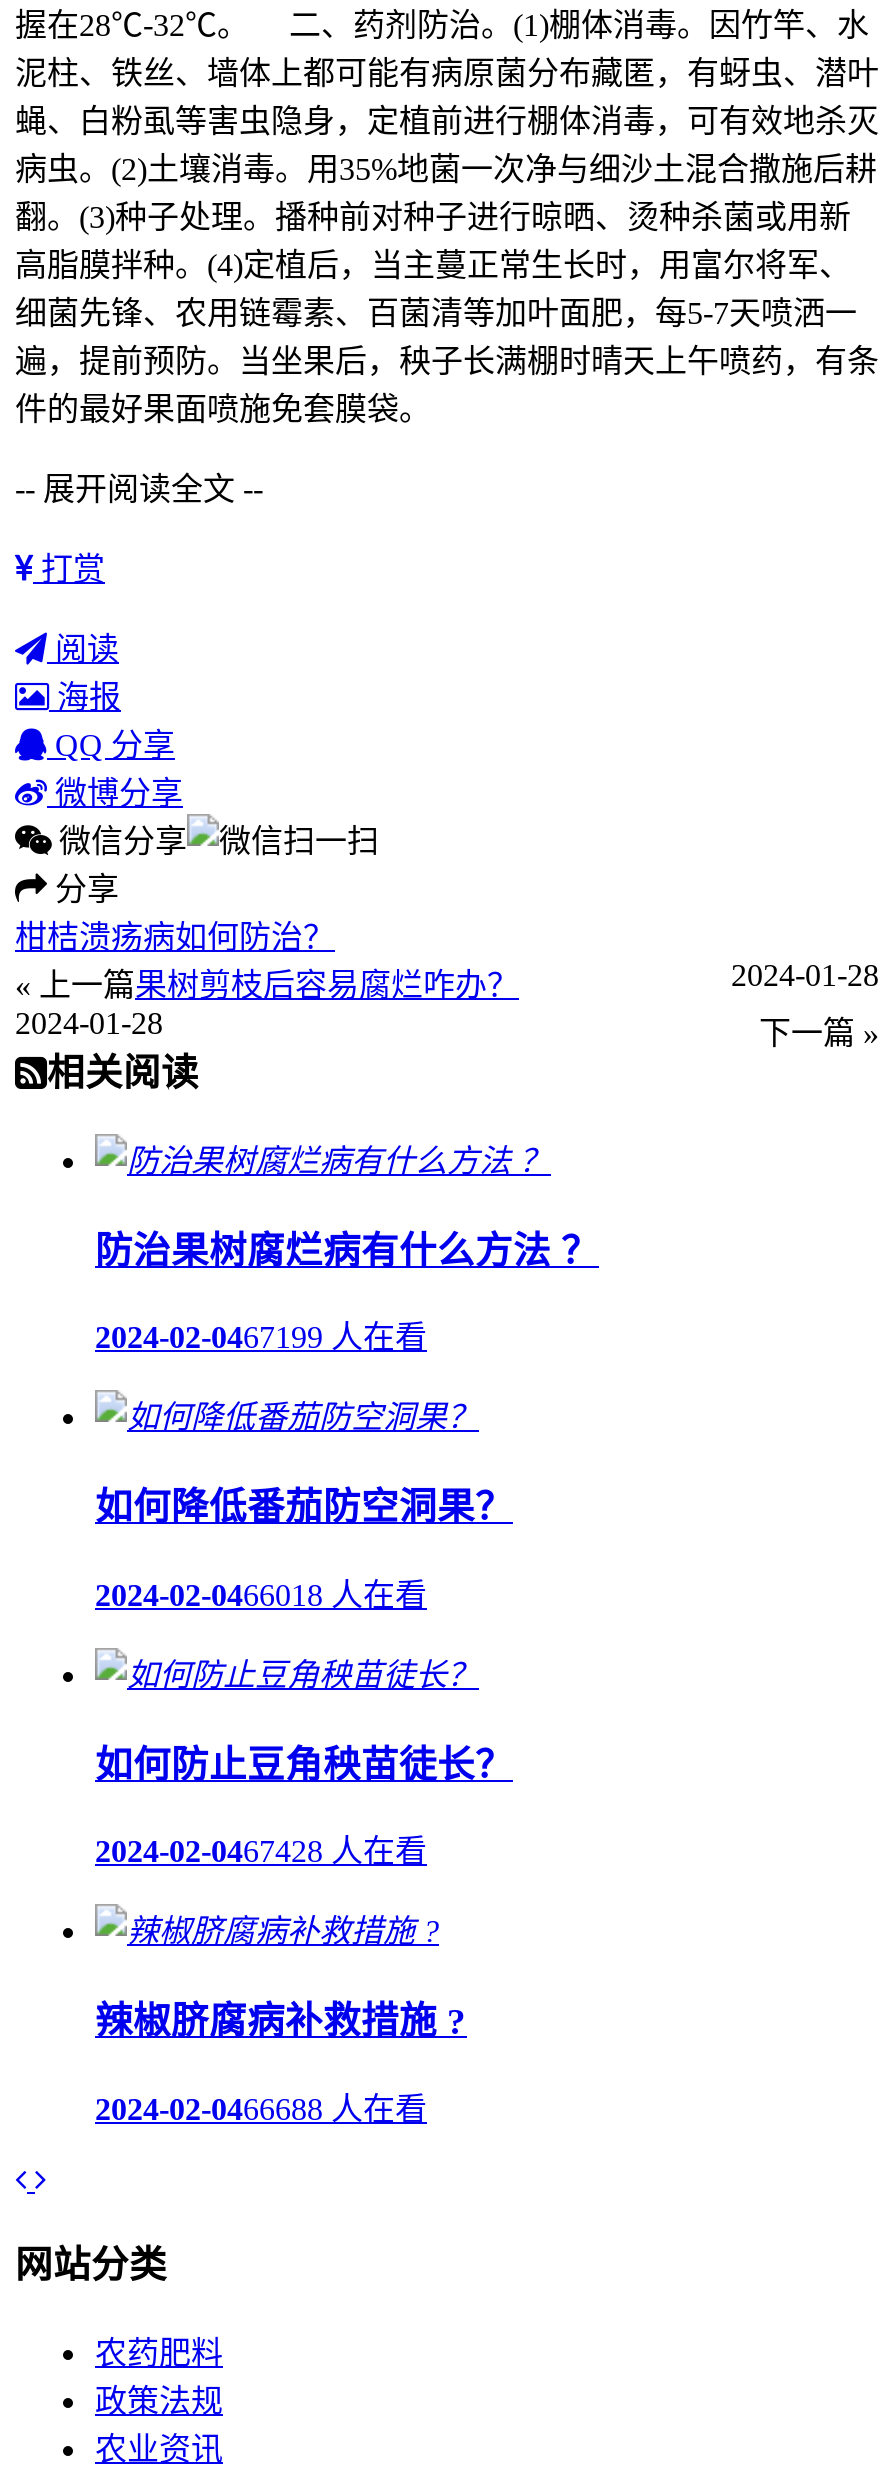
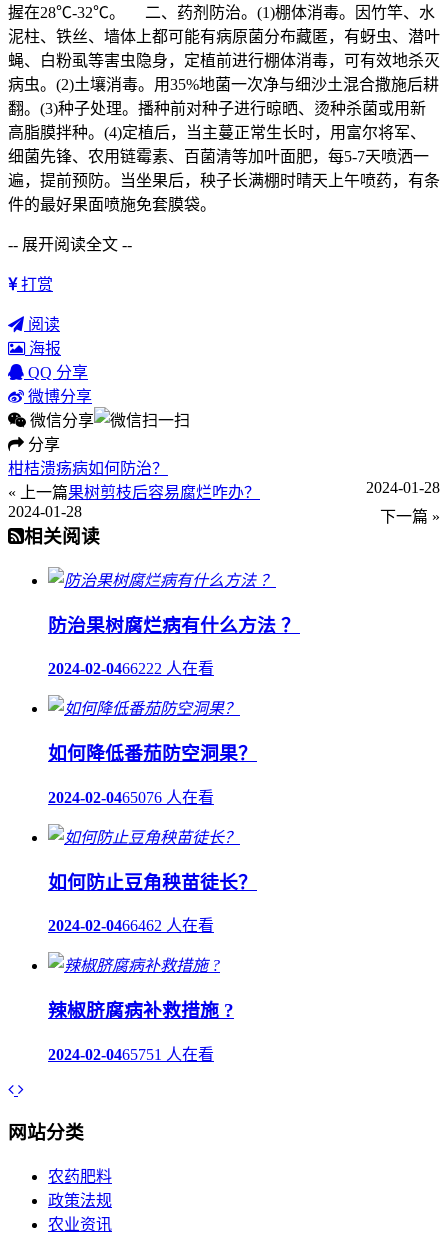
[95,1321,427,1355] 2024-02-0467199 人在看 -> [48,660,214,677] 2024-02-0466222 人在看
[95,1578,427,1612] 2024-02-0466018 人在看 -> [48,789,214,806] 2024-02-0465076 人在看
[95,1835,427,1869] 2024-02-0467428 人在看 -> [48,917,214,934] 2024-02-0466462 人在看
[95,2091,427,2125] 2024-02-0466688 人在看 -> [48,1046,214,1063] 2024-02-0465751 人在看

